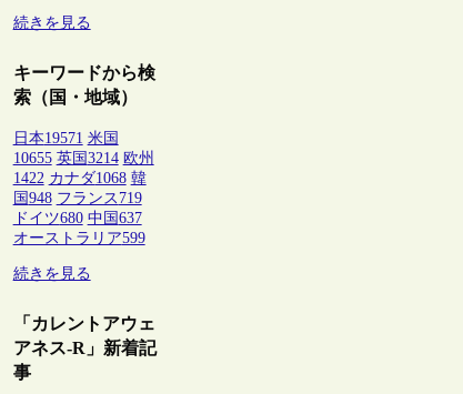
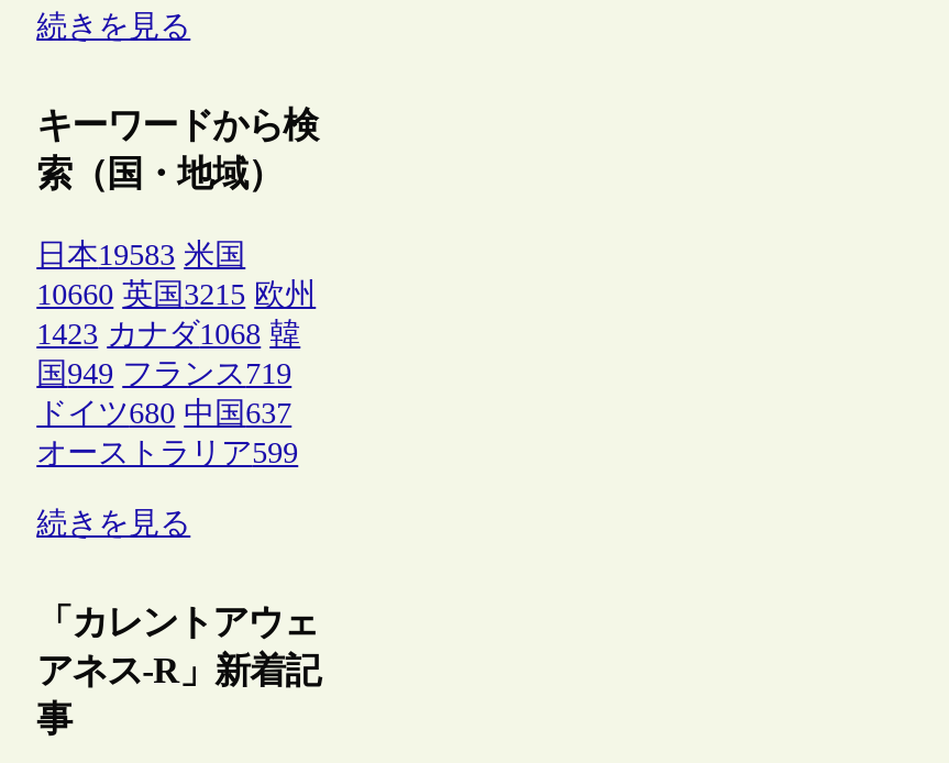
[13,130,118,146] 日本19571 米国 -> [37,238,245,271] 日本19583 米国
[13,150,154,166] 10655 英国3214 欧州 -> [37,278,316,311] 10660 英国3215 欧州
[13,170,146,186] 1422 カナダ1068 韓 -> [37,317,300,350] 1423 カナダ1068 韓
[13,190,142,206] 国948 フランス719 -> [37,357,292,390] 国949 フランス719

